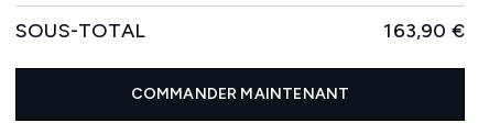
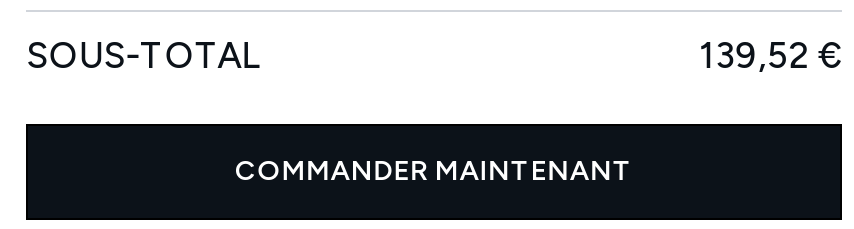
[384,19,465,43] 163,90 € -> [699,34,842,78] 139,52 €

